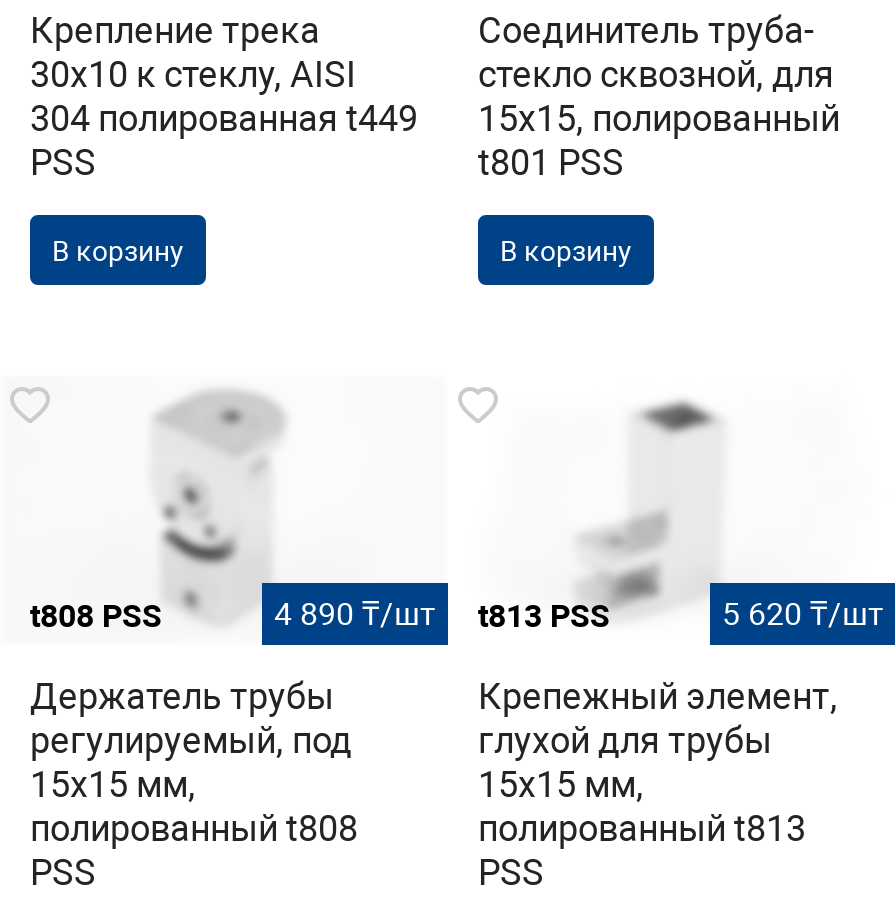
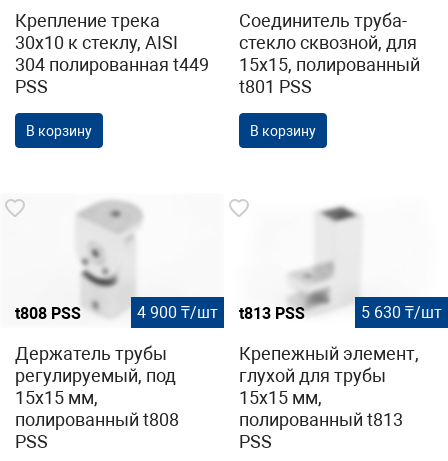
[274,595,610,635] 4 890 ₸/шт t813 PSS -> [137,303,305,323] 4 900 ₸/шт t813 PSS
[722,595,884,633] 5 620 ₸/шт -> [361,303,442,322] 5 630 ₸/шт

